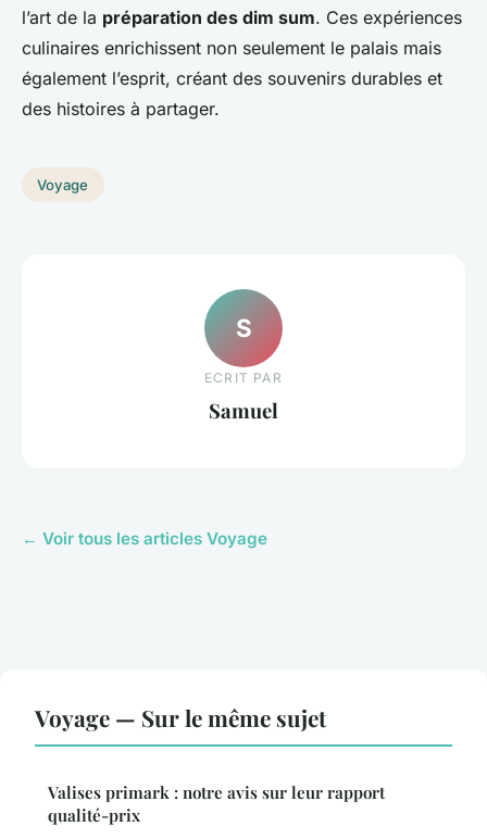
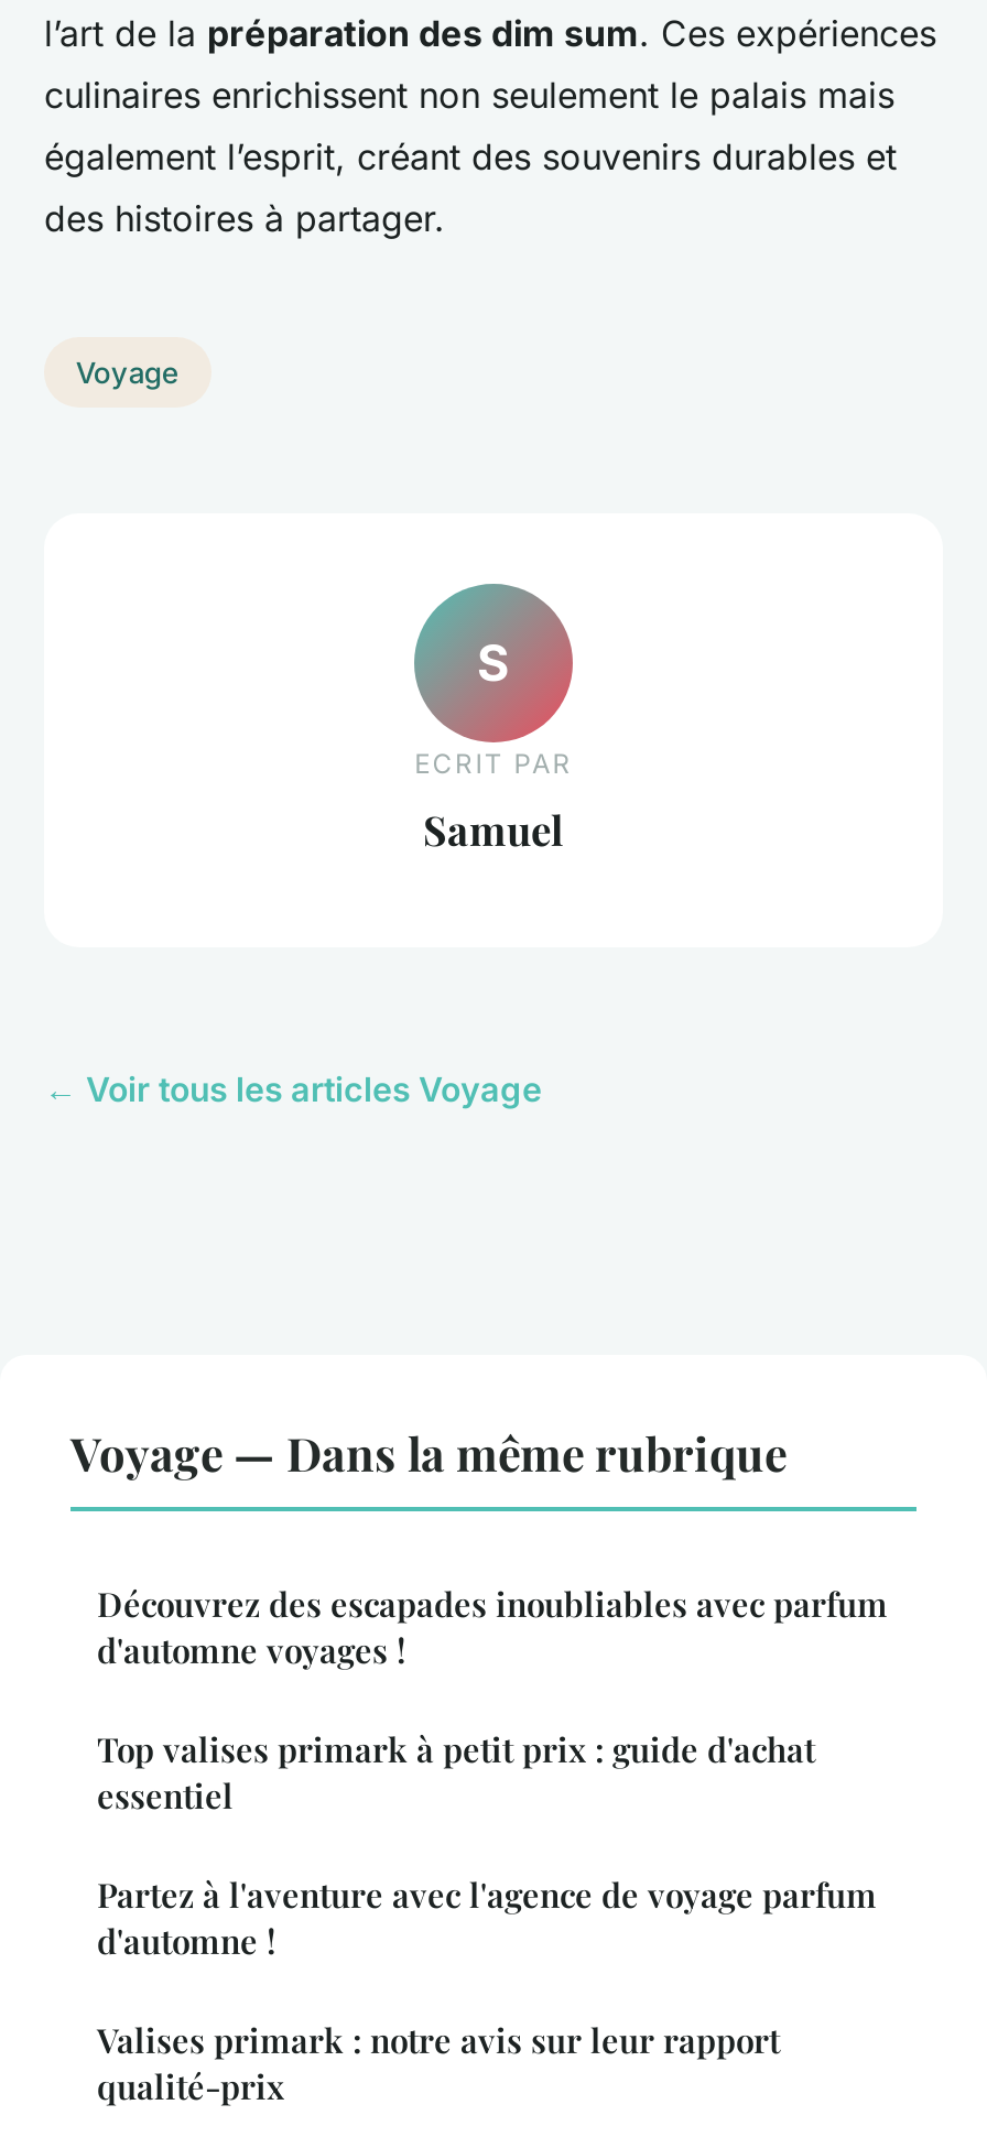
[35,702,326,732] Voyage — Sur le même sujet -> [70,1421,888,1963] Voyage — Dans la même rubrique | Découvrez des escapades inoubliables avec parfum | d'automne voyages ! | Top valises primark à petit prix : guide d'achat | essentiel | Partez à l'aventure avec l'agence de voyage parfum | d'automne !

